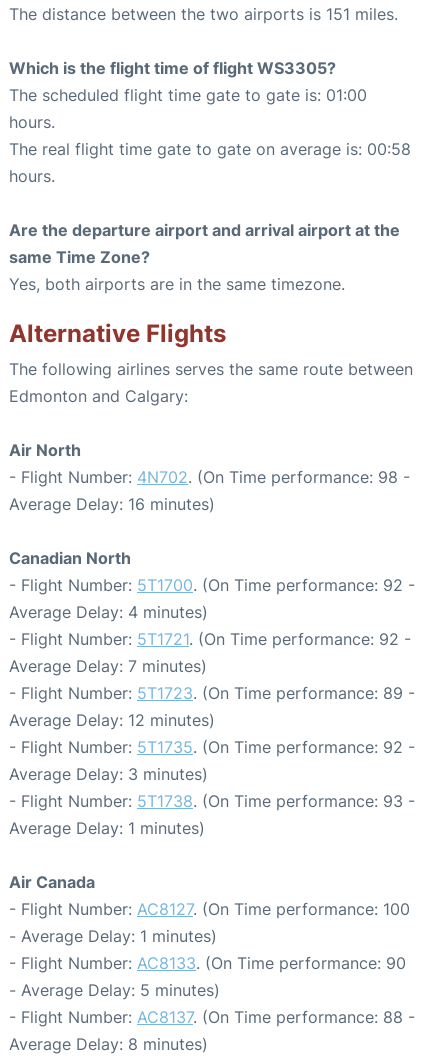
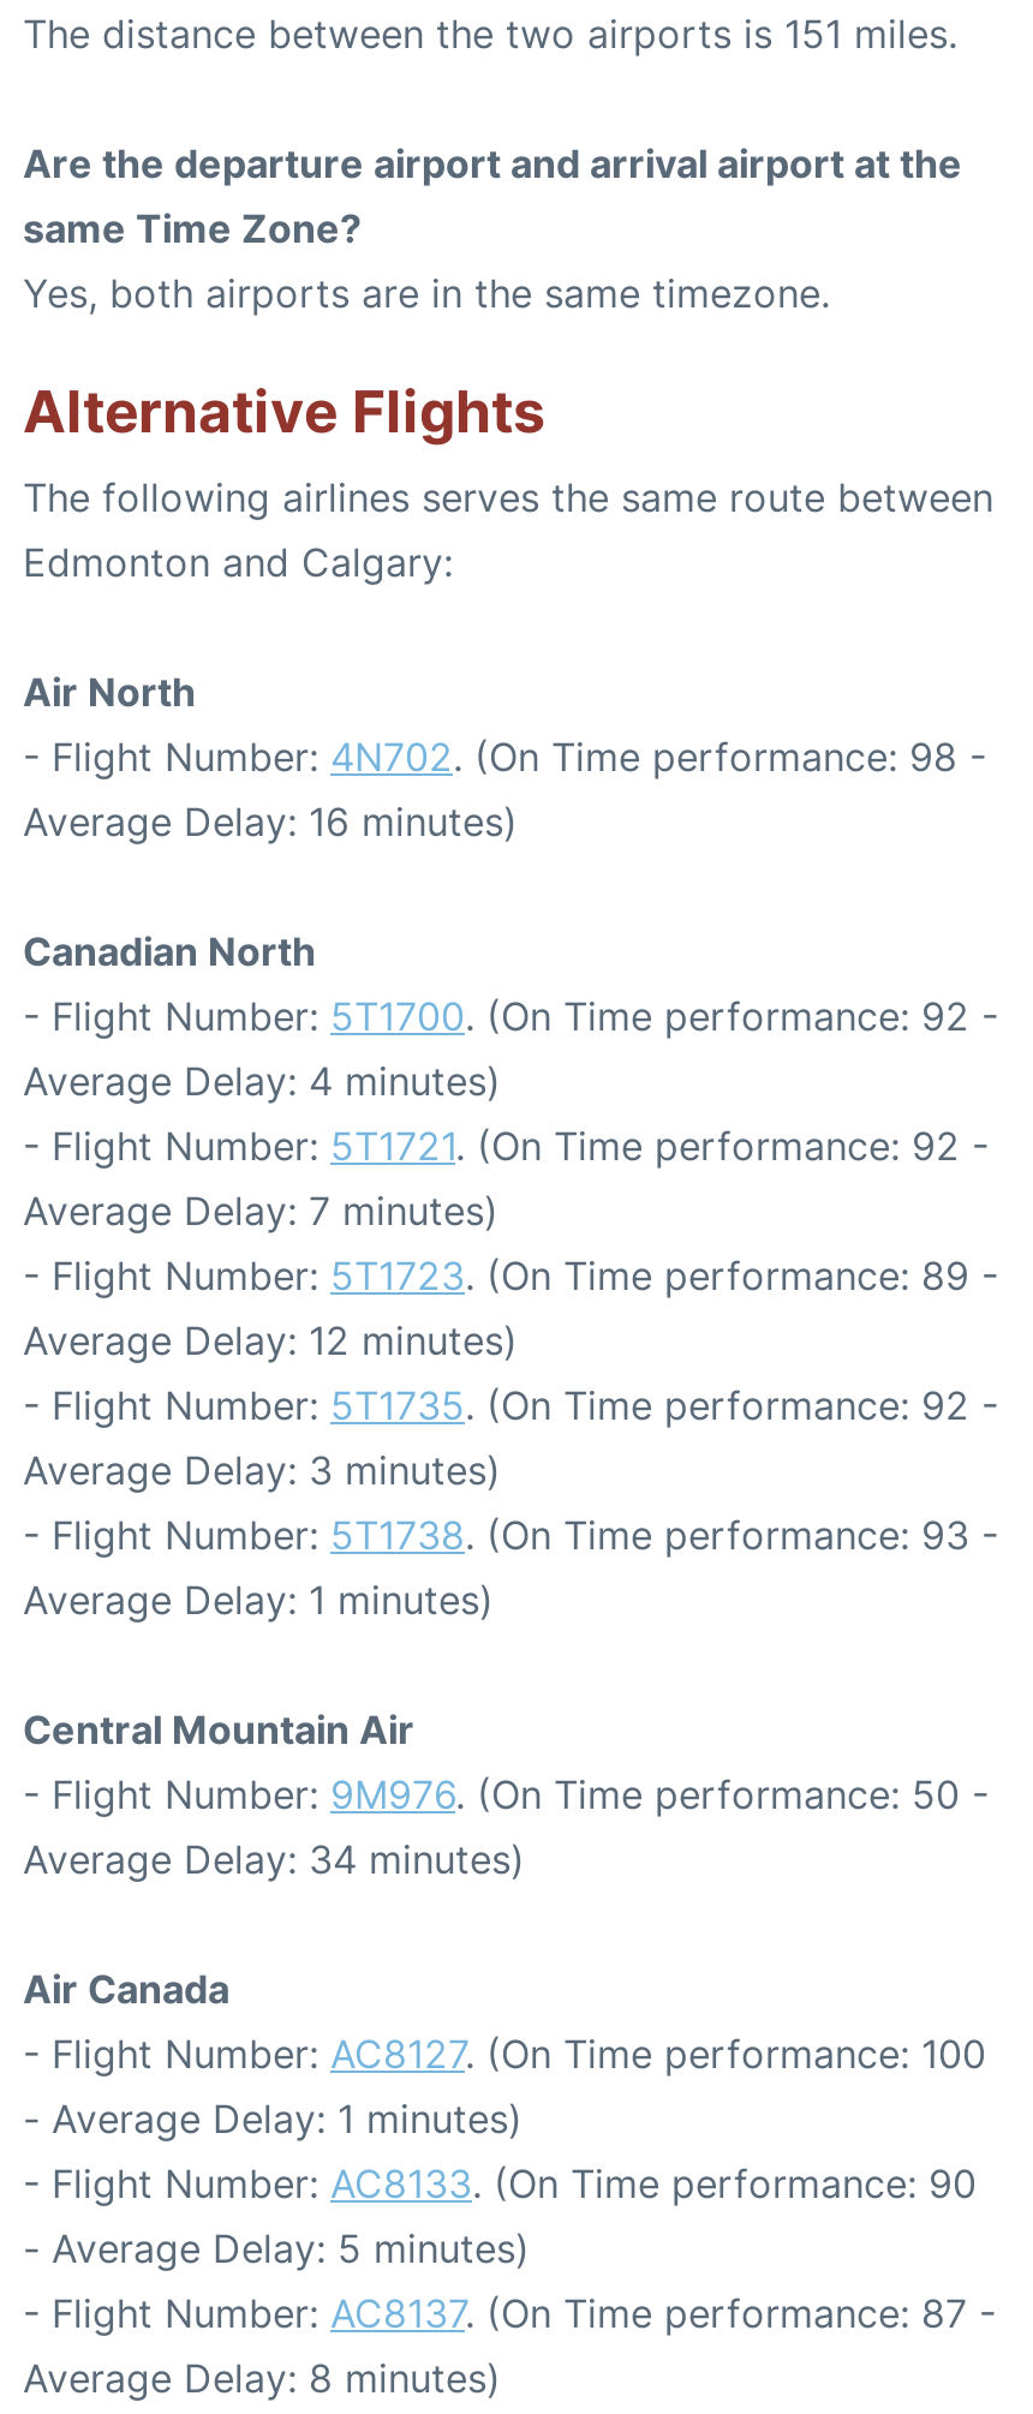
[9,58,411,186] Which is the flight time of flight WS3305? | The scheduled flight time gate to gate is: 01:00 | hours. | The real flight time gate to gate on average is: 00:58 | hours. -> none
moved [9,220,415,838] -> [23,140,998,1625]: Are the departure airport and arrival airport at the | same Time Zone? | Yes, both airports are in the same timezone. | ... | - Flight Number: 5T1738. (On Time performance: 93 - | Average Delay: 1 minutes)
none -> [23,1706,989,1884] Central Mountain Air | - Flight Number: 9M976. (On Time performance: 50 - | Average Delay: 34 minutes)
[9,1007,415,1027] - Flight Number: AC8137. (On Time performance: 88 - -> [23,2290,996,2338] - Flight Number: AC8137. (On Time performance: 87 -

